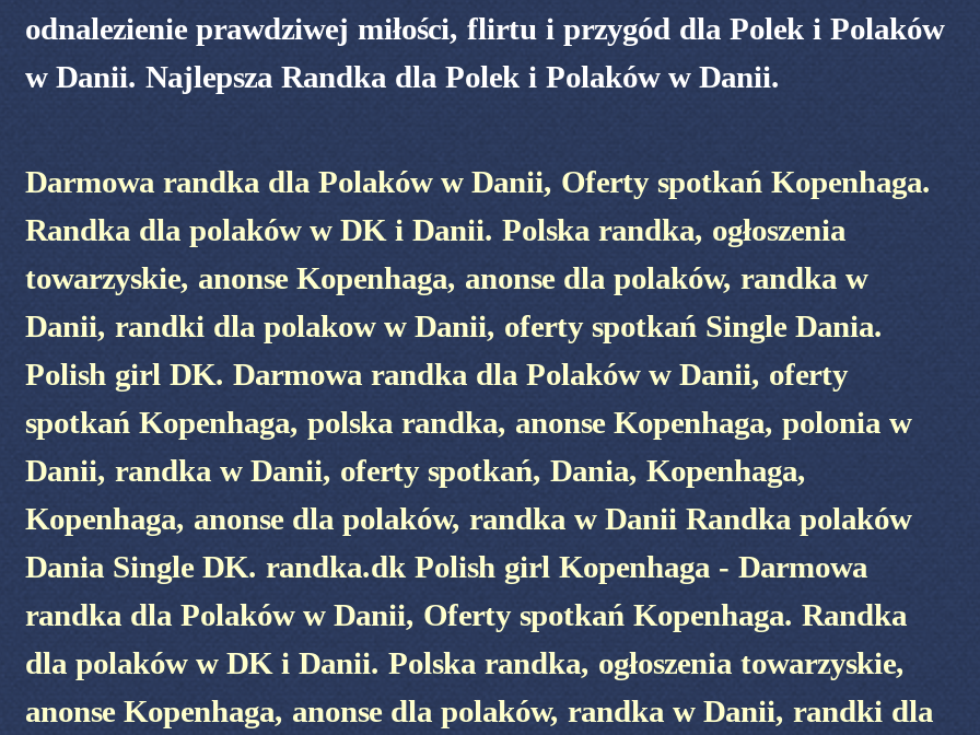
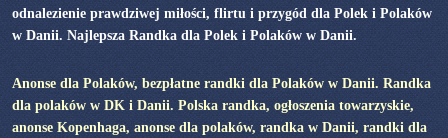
[25,164,931,632] Darmowa randka dla Polaków w Danii, Oferty spotkań Kopenhaga. | Randka dla polaków w DK i Danii. Polska randka, ogłoszenia | towarzyskie, anonse Kopenhaga, anonse dla polaków, randka w | Danii, randki dla polakow w Danii, oferty spotkań Single Dania. | Polish girl DK. Darmowa randka dla Polaków w Danii, oferty | spotkań Kopenhaga, polska randka, anonse Kopenhaga, polonia w | Danii, randka w Danii, oferty spotkań, Dania, Kopenhaga, | Kopenhaga, anonse dla polaków, randka w Danii Randka polaków | Dania Single DK. randka.dk Polish girl Kopenhaga - Darmowa | randka dla Polaków w Danii, Oferty spotkań Kopenhaga. Randka -> [11,75,430,91] Anonse dla Polaków, bezpłatne randki dla Polaków w Danii. Randka

